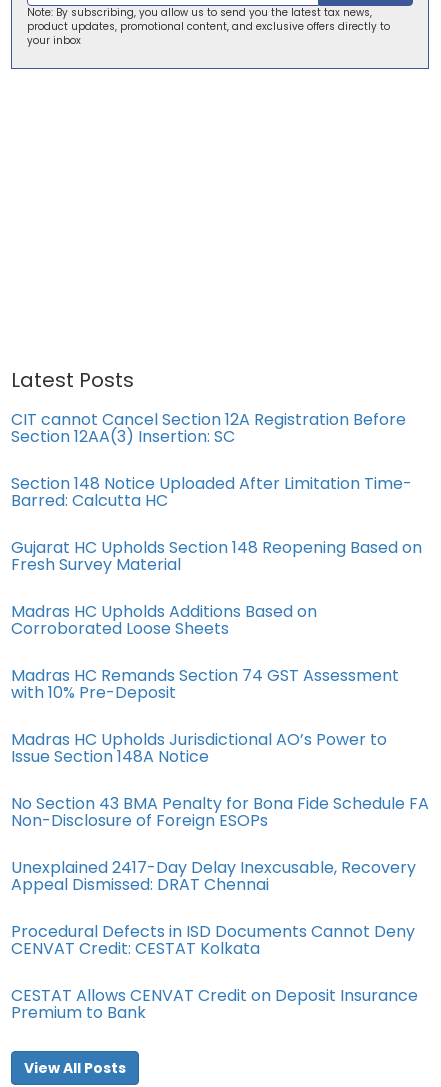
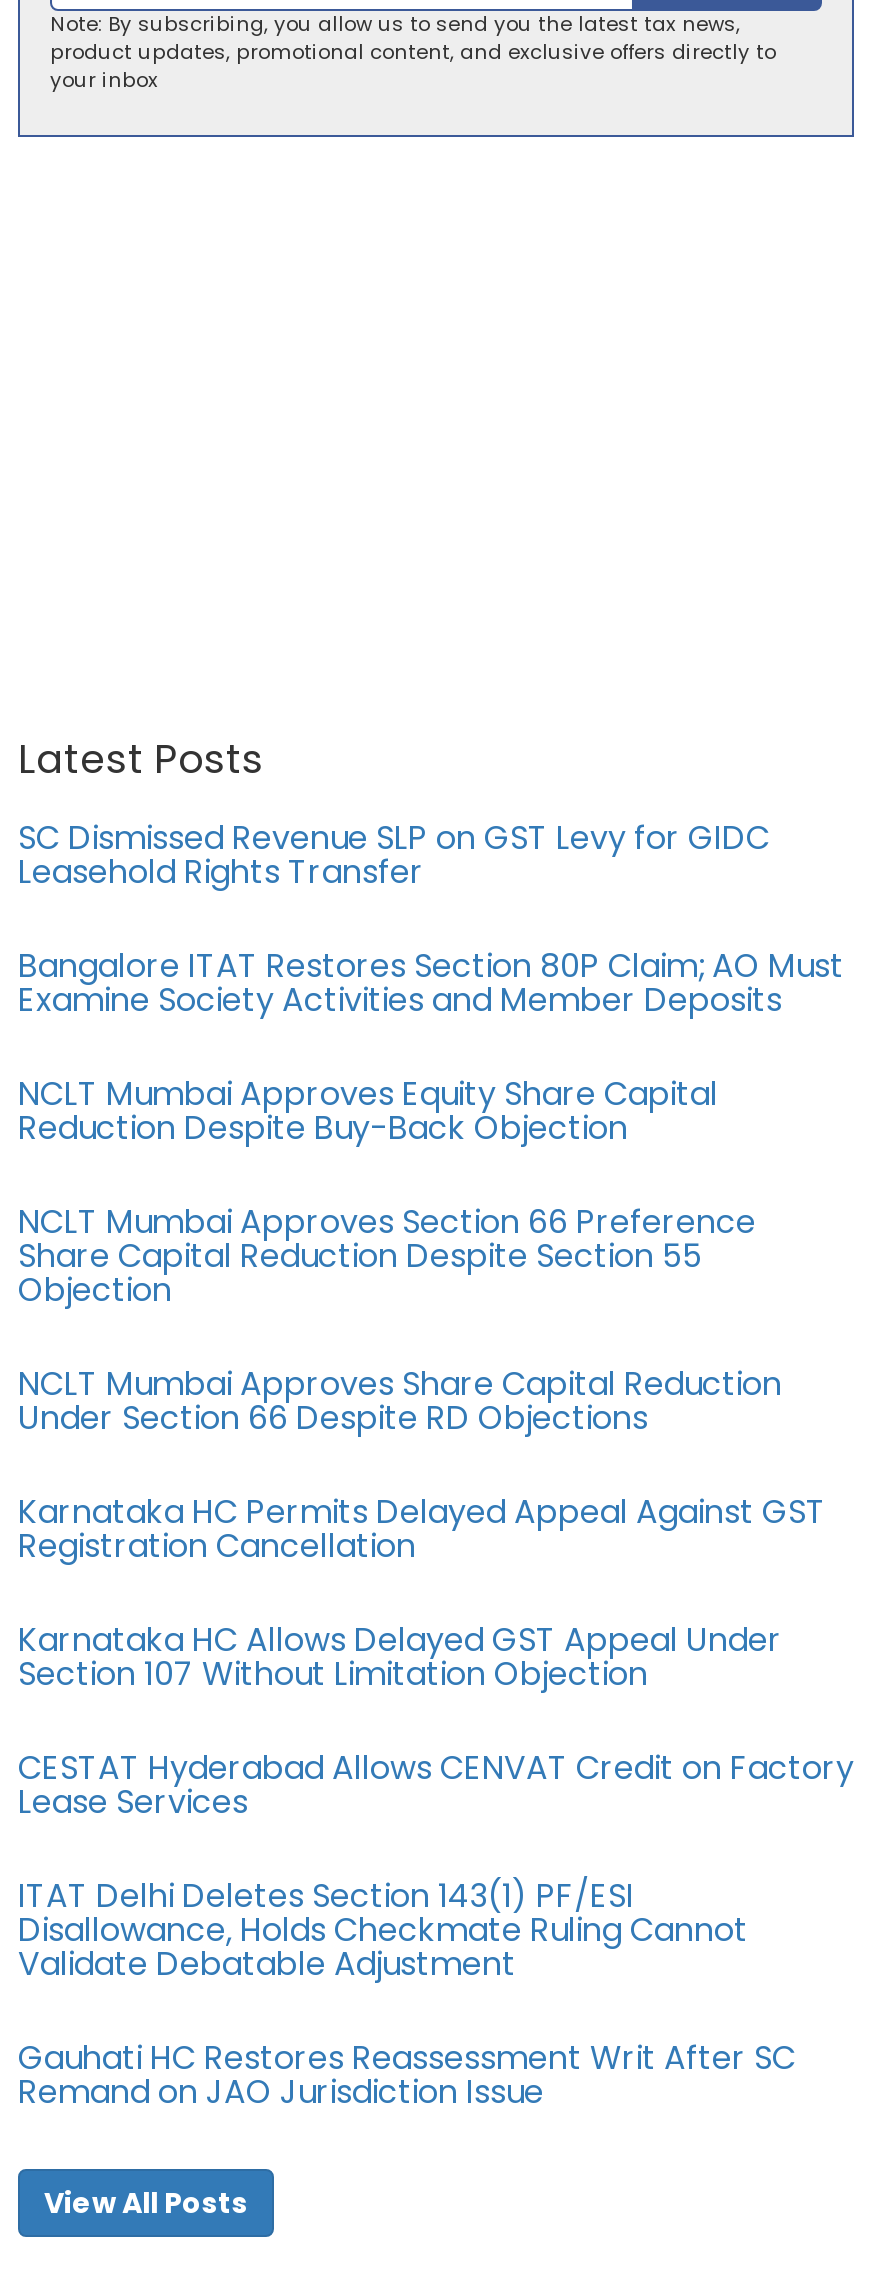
[11,408,406,448] CIT cannot Cancel Section 12A Registration Before | Section 12AA(3) Insertion: SC -> [18,815,770,895] SC Dismissed Revenue SLP on GST Levy for GIDC | Leasehold Rights Transfer
[11,472,412,512] Section 148 Notice Uploaded After Limitation Time- | Barred: Calcutta HC -> [18,943,844,1023] Bangalore ITAT Restores Section 80P Claim; AO Must | Examine Society Activities and Member Deposits
[11,536,422,576] Gujarat HC Upholds Section 148 Reopening Based on | Fresh Survey Material -> [18,1071,718,1151] NCLT Mumbai Approves Equity Share Capital | Reduction Despite Buy-Back Objection
[11,600,317,640] Madras HC Upholds Additions Based on | Corroborated Loose Sheets -> [18,1199,756,1313] NCLT Mumbai Approves Section 66 Preference | Share Capital Reduction Despite Section 55 | Objection
[11,664,399,704] Madras HC Remands Section 74 GST Assessment | with 10% Pre-Deposit -> [18,1361,782,1441] NCLT Mumbai Approves Share Capital Reduction | Under Section 66 Despite RD Objections
[11,728,387,768] Madras HC Upholds Jurisdictional AO’s Power to | Issue Section 148A Notice -> [18,1489,826,1569] Karnataka HC Permits Delayed Appeal Against GST | Registration Cancellation
[11,792,429,832] No Section 43 BMA Penalty for Bona Fide Schedule FA | Non-Disclosure of Foreign ESOPs -> [18,1617,782,1697] Karnataka HC Allows Delayed GST Appeal Under | Section 107 Without Limitation Objection
[11,856,416,896] Unexplained 2417-Day Delay Inexcusable, Recovery | Appeal Dismissed: DRAT Chennai -> [18,1745,854,1825] CESTAT Hyderabad Allows CENVAT Credit on Factory | Lease Services
[11,920,415,960] Procedural Defects in ISD Documents Cannot Deny | CENVAT Credit: CESTAT Kolkata -> [18,1873,748,1987] ITAT Delhi Deletes Section 143(1) PF/ESI | Disallowance, Holds Checkmate Ruling Cannot | Validate Debatable Adjustment
[11,984,418,1024] CESTAT Allows CENVAT Credit on Deposit Insurance | Premium to Bank -> [18,2035,796,2115] Gauhati HC Restores Reassessment Writ After SC | Remand on JAO Jurisdiction Issue

